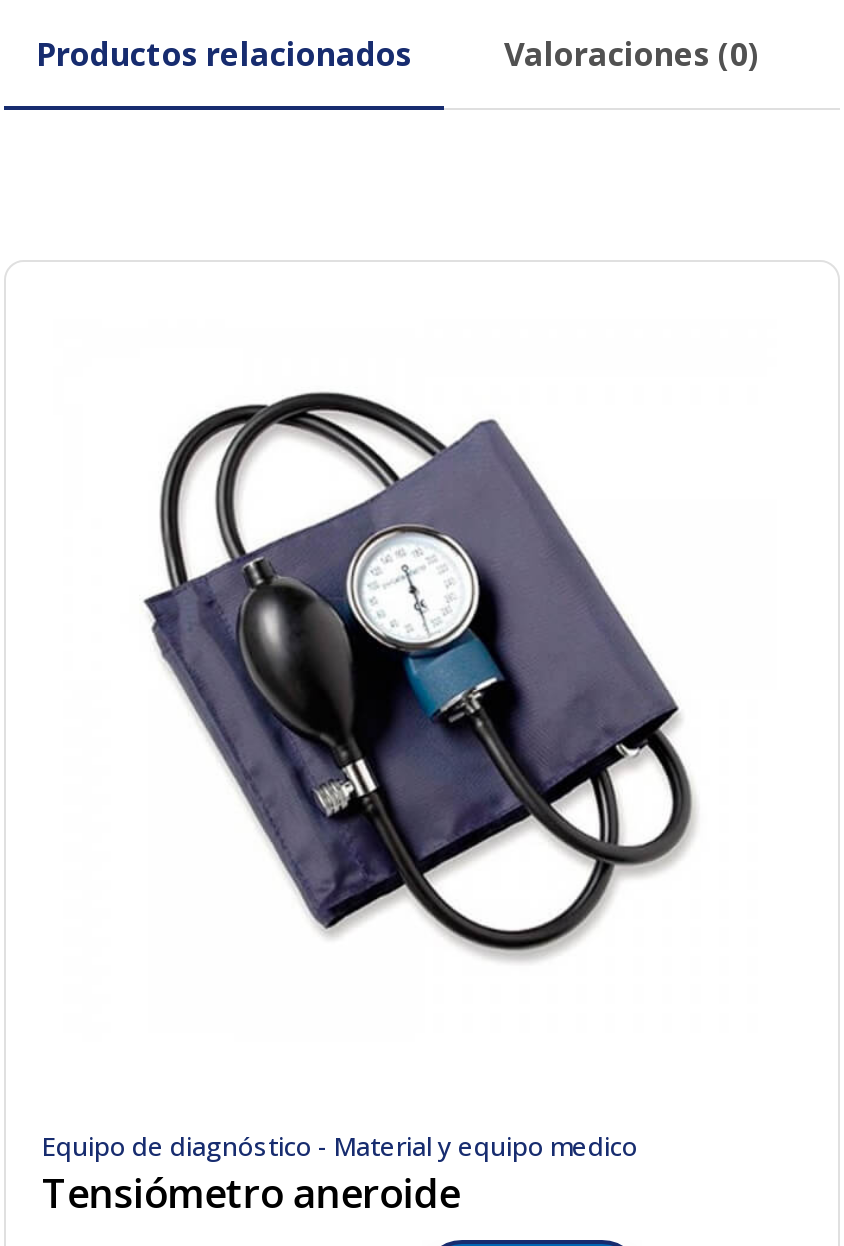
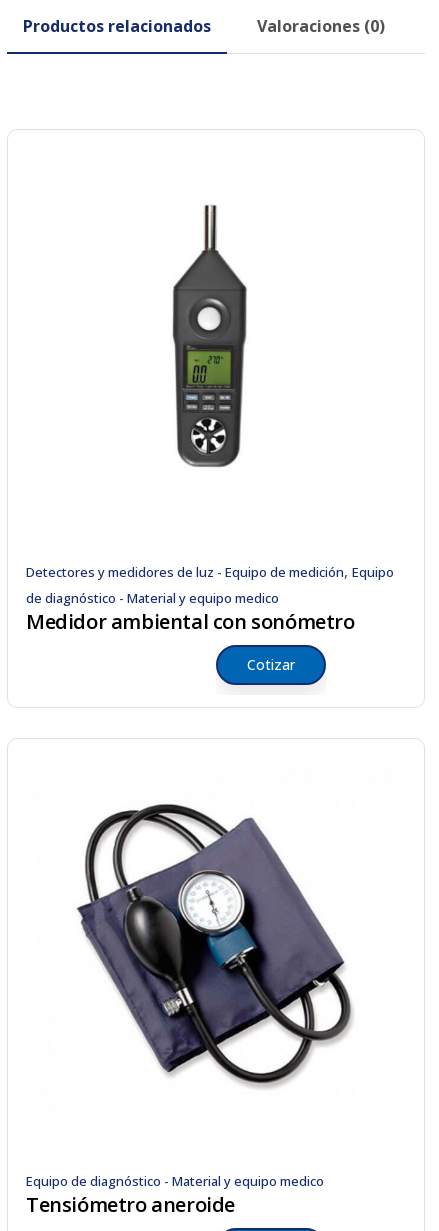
none -> [26,560,394,674] Detectores y medidores de luz - Equipo de medición, Equipo | de diagnóstico - Material y equipo medico | Medidor ambiental con sonómetro | Cotizar
none -> [172,204,248,468] [image]

